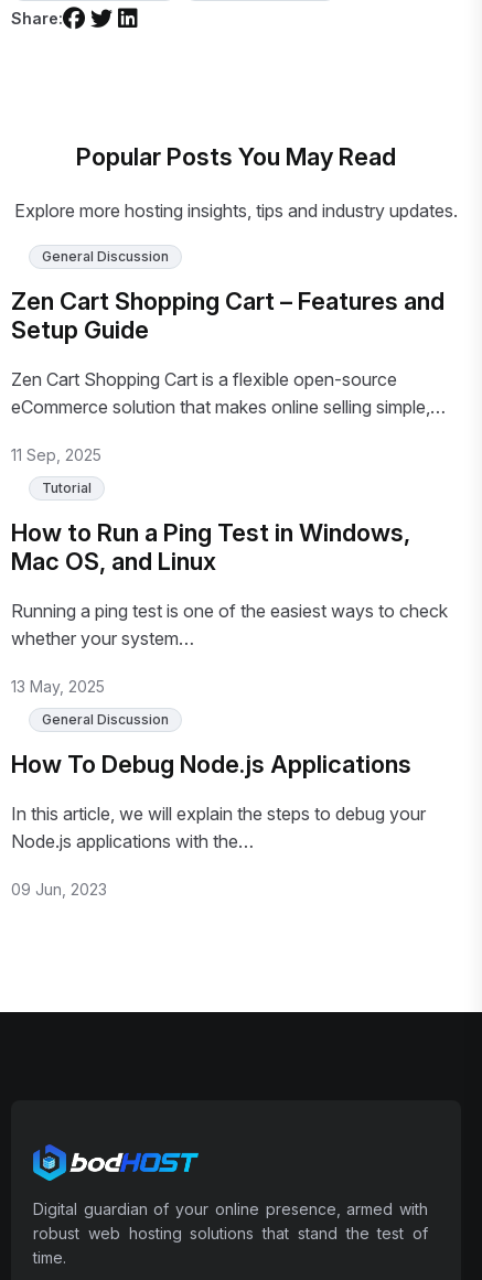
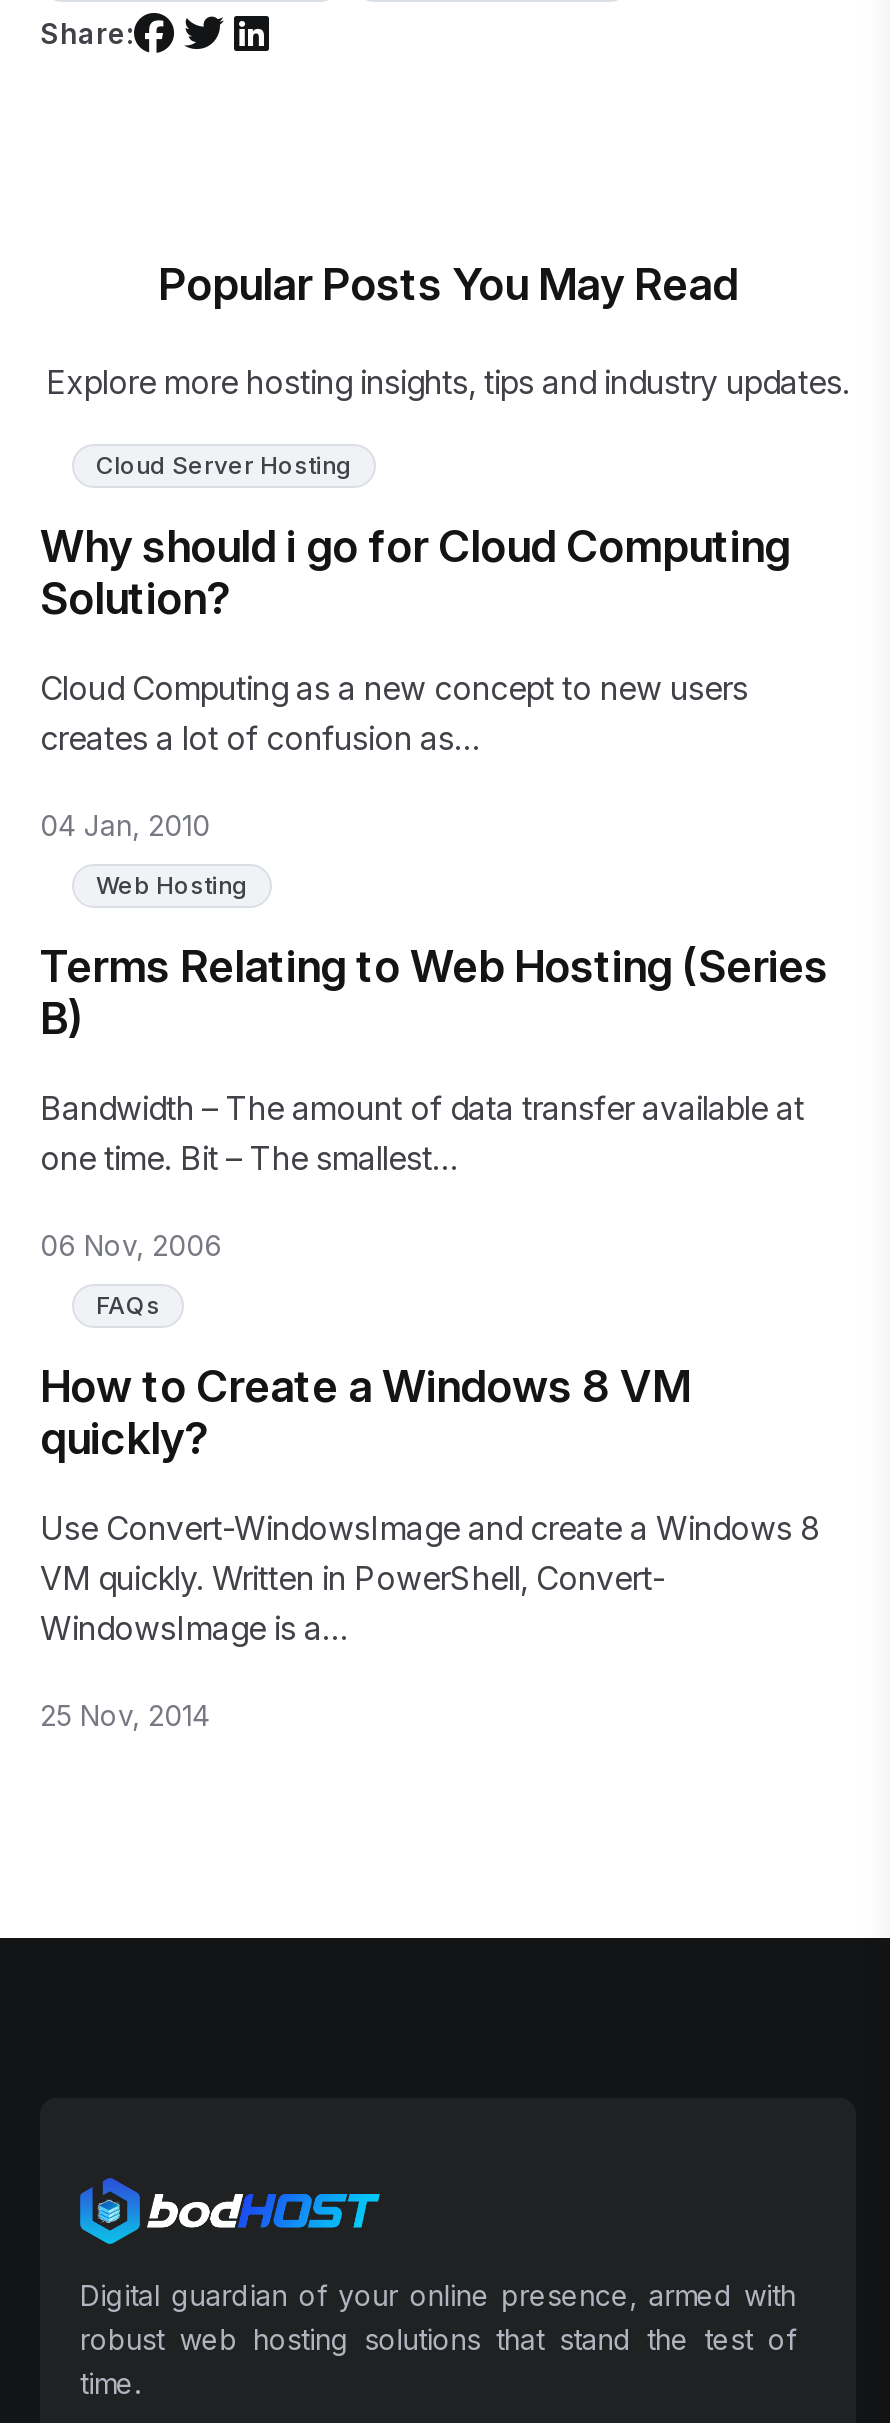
[42,248,169,265] General Discussion -> [96,450,352,480] Cloud Server Hosting
[11,287,444,344] Zen Cart Shopping Cart – Features and | Setup Guide -> [40,520,790,624] Why should i go for Cloud Computing | Solution?
[11,368,446,418] Zen Cart Shopping Cart is a flexible open-source | eCommerce solution that makes online selling simple,… -> [40,668,748,758] Cloud Computing as a new concept to new users | creates a lot of confusion as…
[11,445,101,464] 11 Sep, 2025 -> [40,808,210,842] 04 Jan, 2010
[42,480,92,496] Tutorial -> [96,870,248,900] Web Hosting
[11,518,410,576] How to Run a Ping Test in Windows, | Mac OS, and Linux -> [40,940,828,1044] Terms Relating to Web Hosting (Series | B)
[11,600,448,649] Running a ping test is one of the easiest ways to check | whether your system… -> [40,1088,804,1178] Bandwidth – The amount of data transfer available at | one time. Bit – The smallest…
[11,677,105,696] 13 May, 2025 -> [40,1228,222,1262] 06 Nov, 2006
[42,711,169,728] General Discussion -> [96,1290,160,1320] FAQs
[11,750,411,778] How To Debug Node.js Applications -> [40,1360,690,1464] How to Create a Windows 8 VM | quickly?
[11,803,426,852] In this article, we will explain the steps to debug your | Node.js applications with the… -> [40,1508,820,1648] Use Convert-WindowsImage and create a Windows 8 | VM quickly. Written in PowerShell, Convert- | WindowsImage is a…
[11,880,107,899] 09 Jun, 2023 -> [40,1698,210,1732] 25 Nov, 2014

